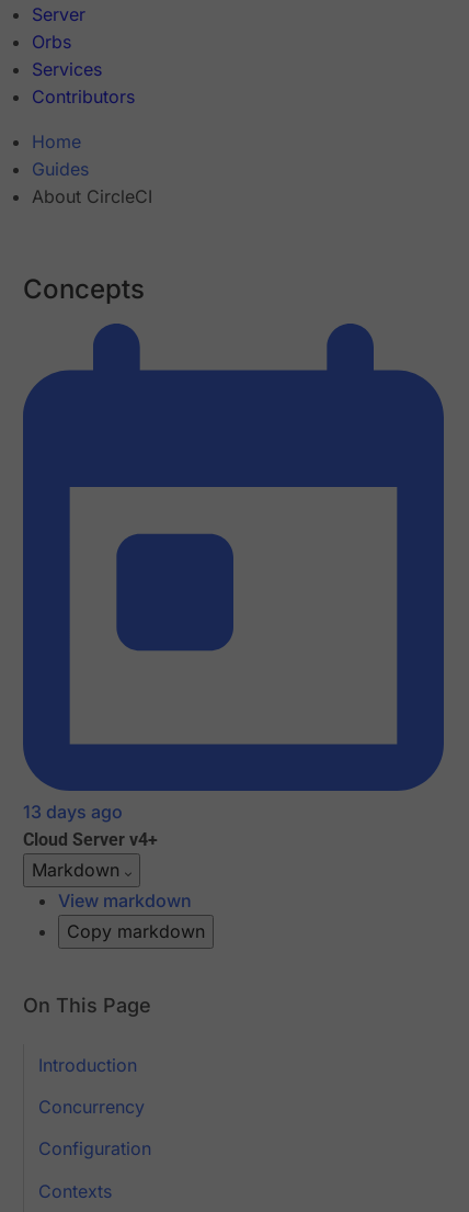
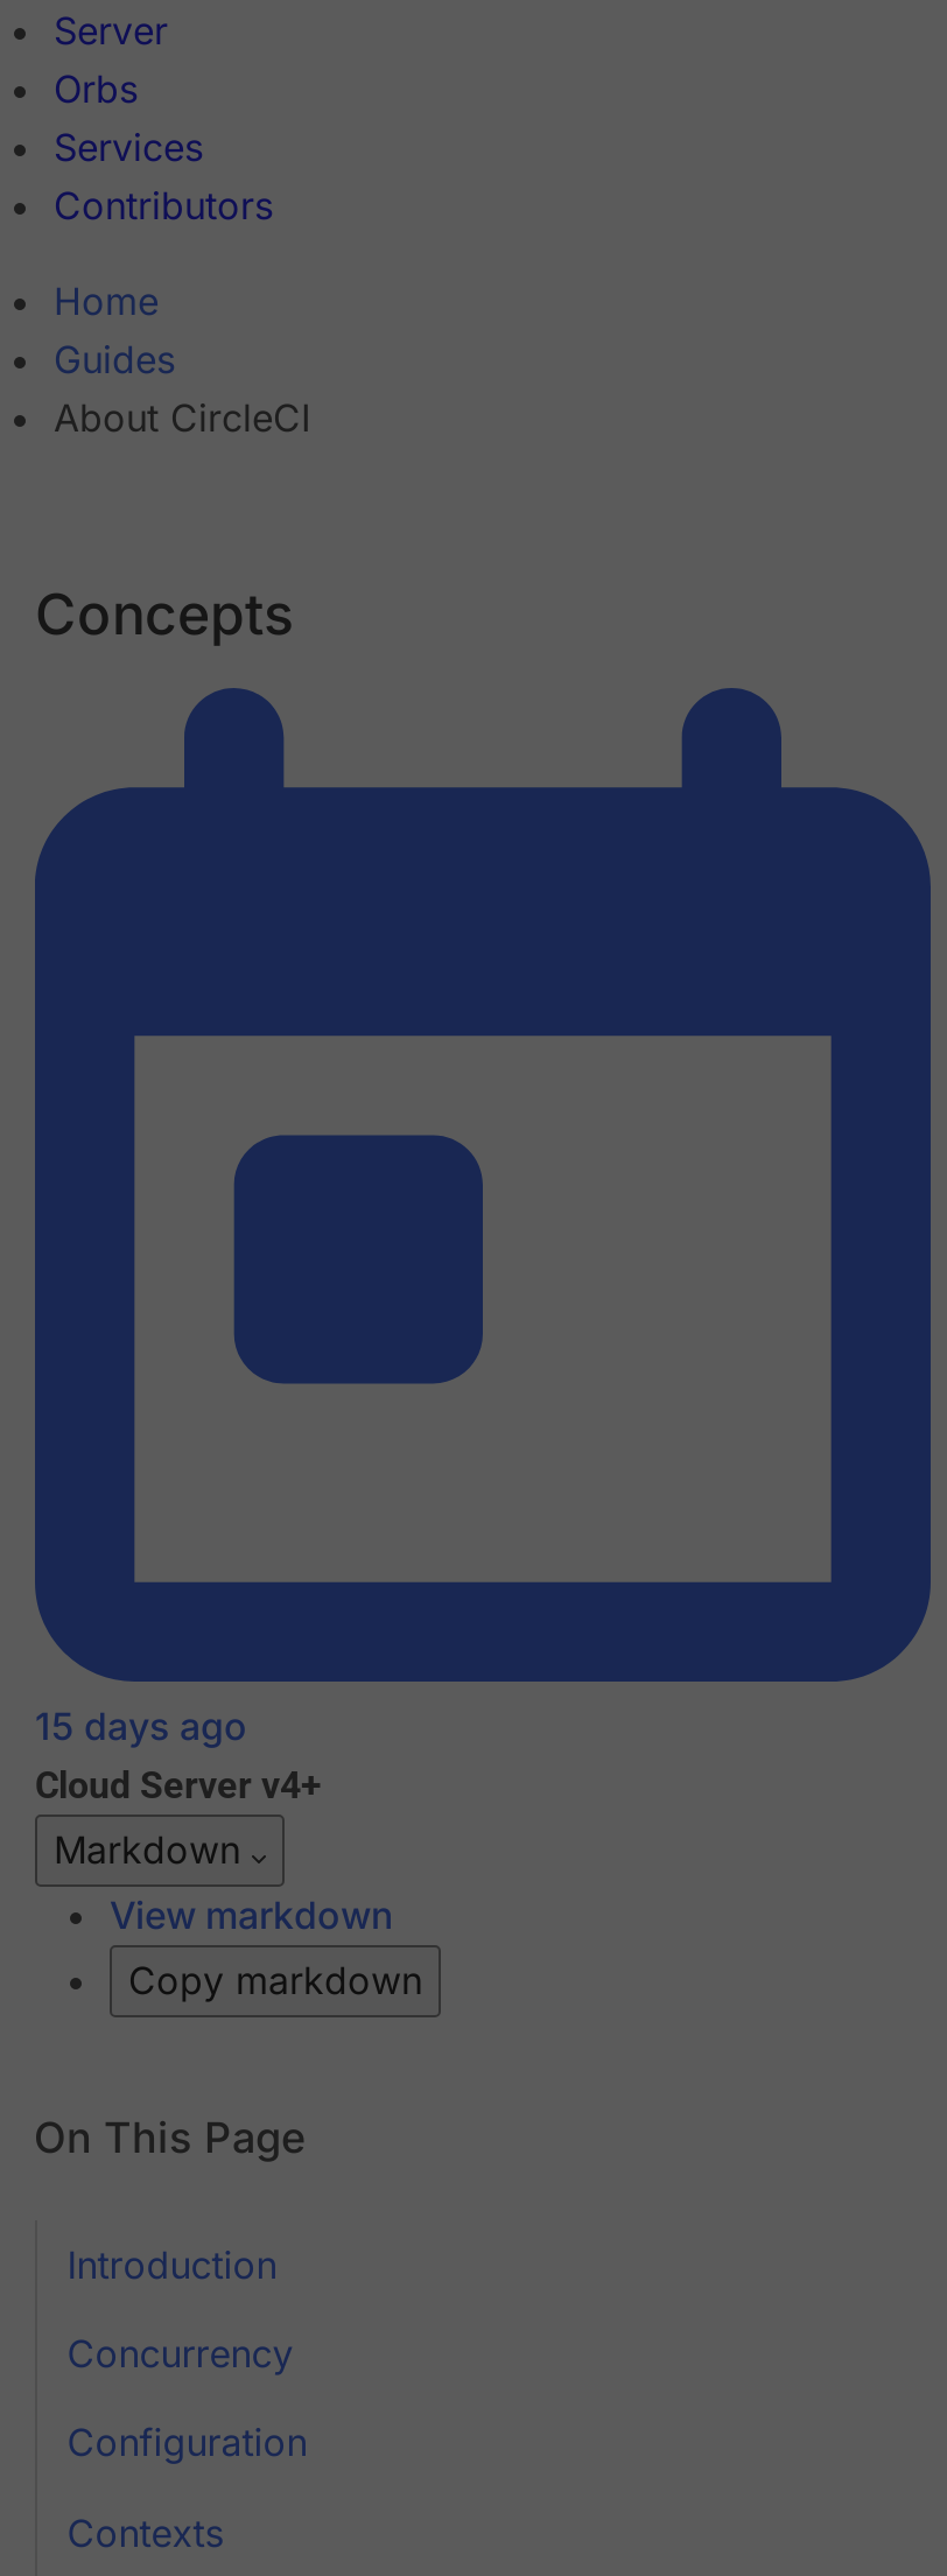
[23,801,123,823] 13 days ago -> [35,1704,247,1750] 15 days ago

